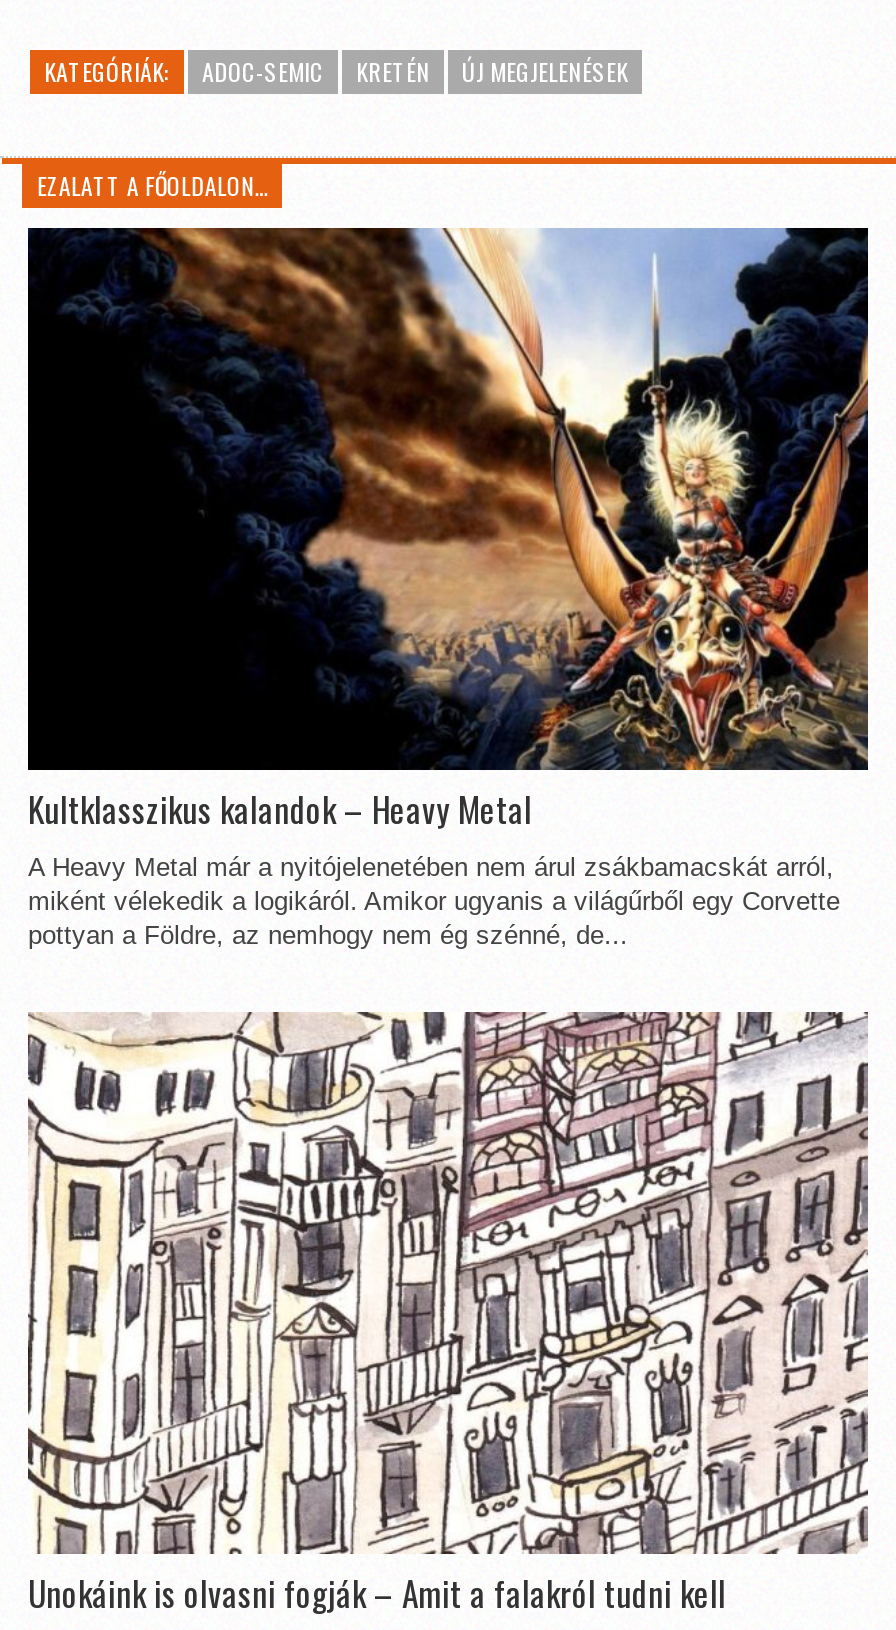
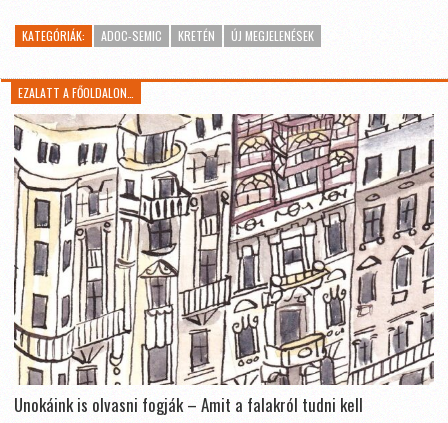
[26,226,870,950] [image] | Kultklasszikus kalandok – Heavy Metal | A Heavy Metal már a nyitójelenetében nem árul zsákbamacskát arról, | miként vélekedik a logikáról. Amikor ugyanis a világűrből egy Corvette | pottyan a Földre, az nemhogy nem ég szénné, de... -> none

